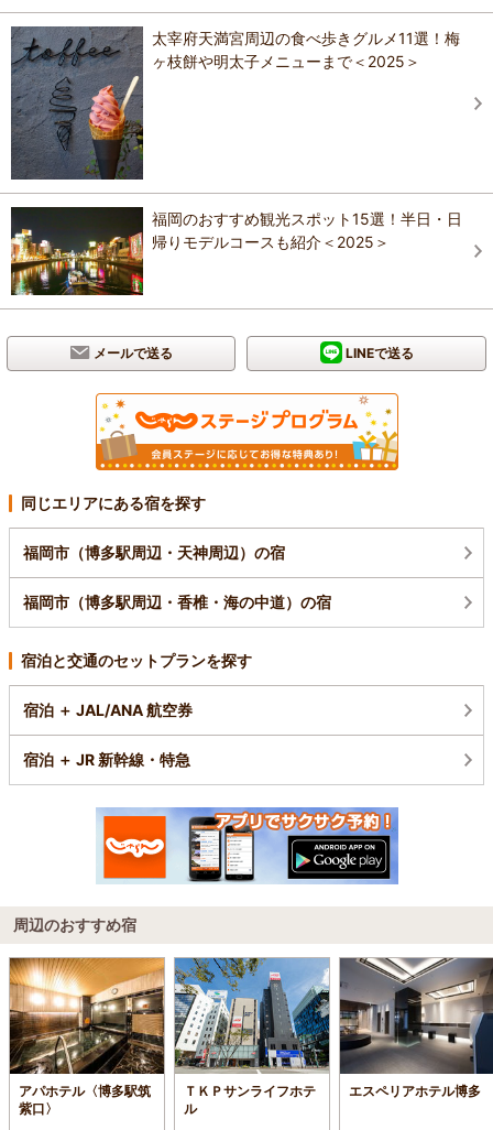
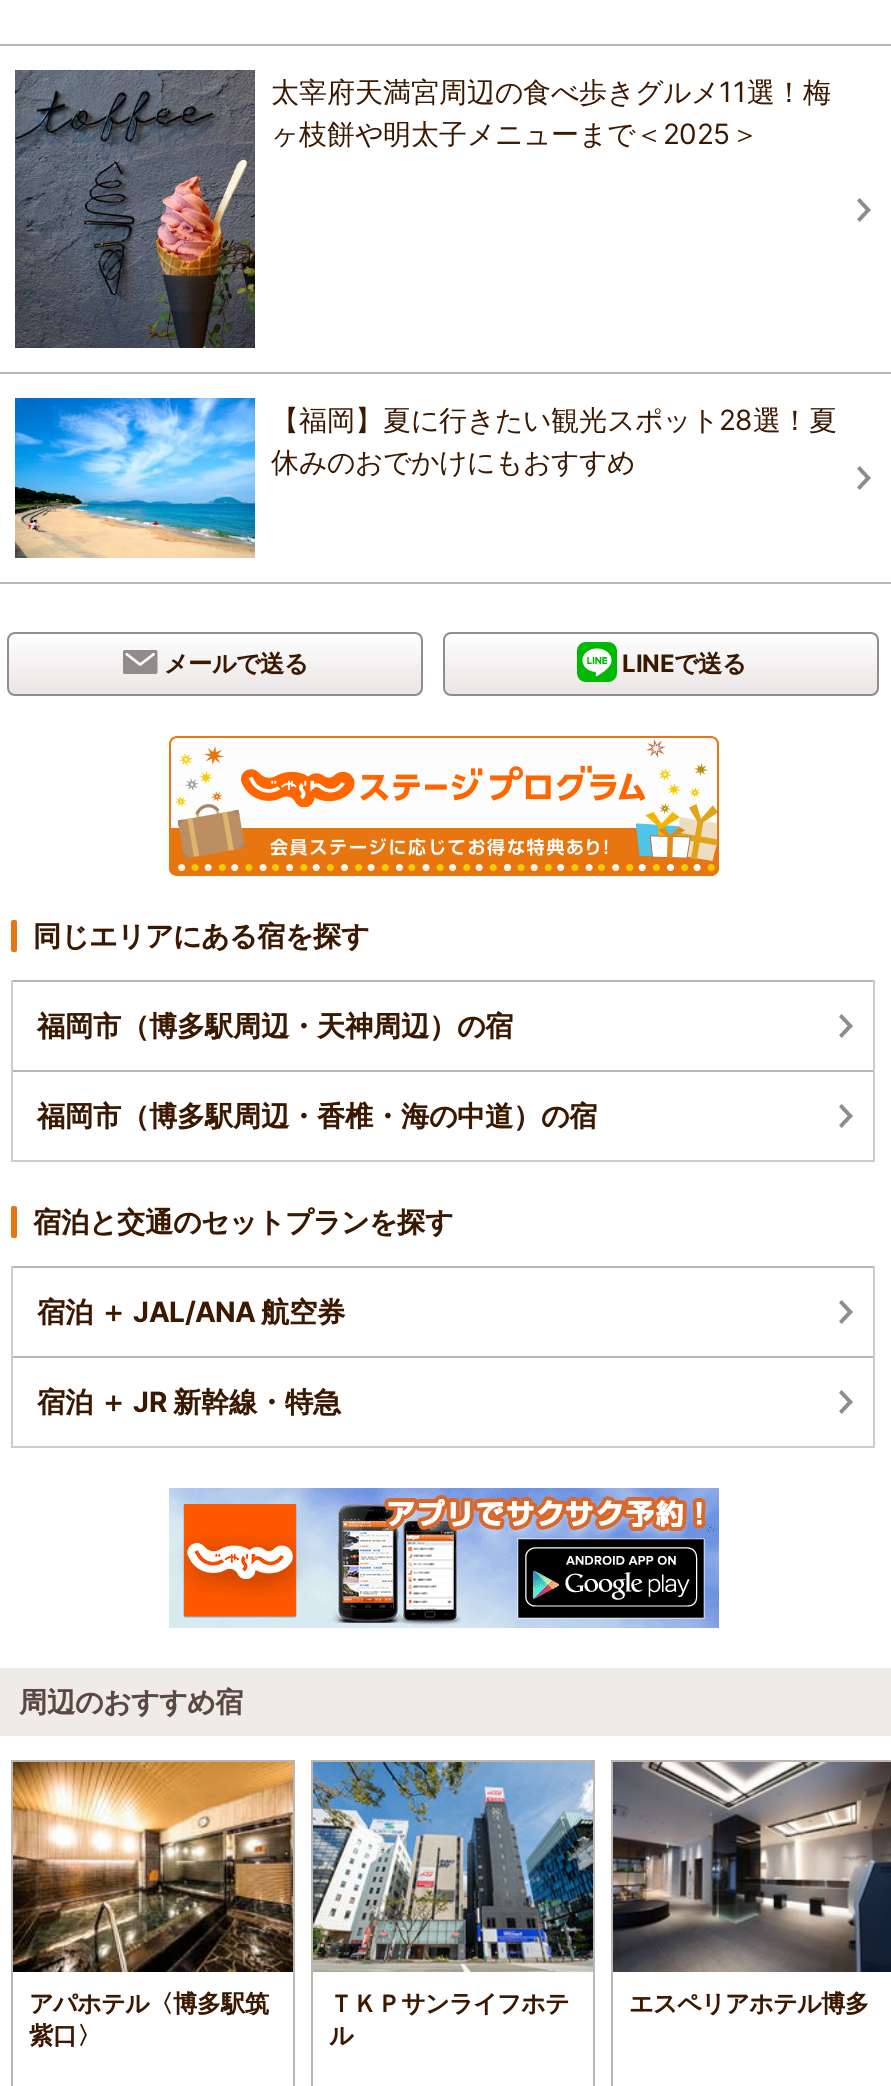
[10,206,462,296] [image] | 福岡のおすすめ観光スポット15選！半日・日 | 帰りモデルコースも紹介＜2025＞ -> [13,396,837,558] [image] | 【福岡】夏に行きたい観光スポット28選！夏 | 休みのおでかけにもおすすめ

